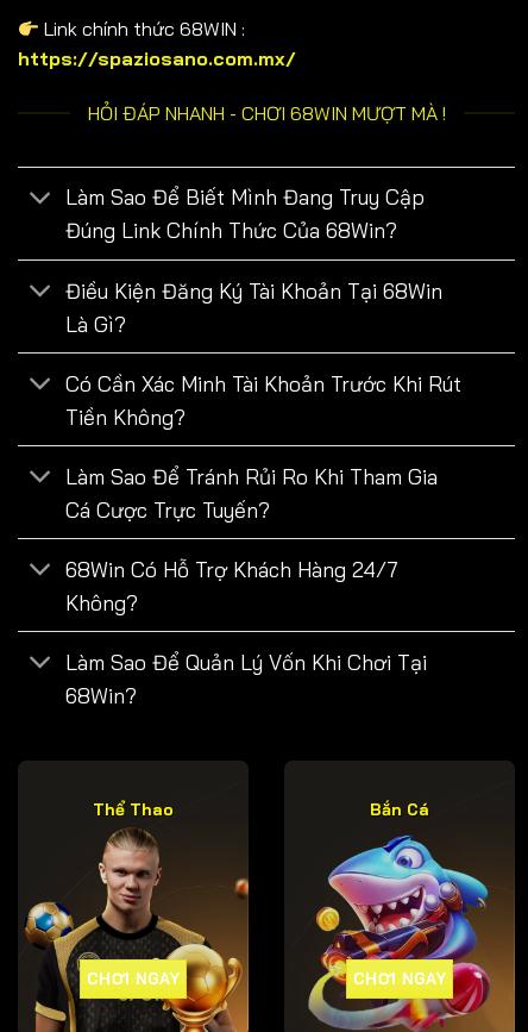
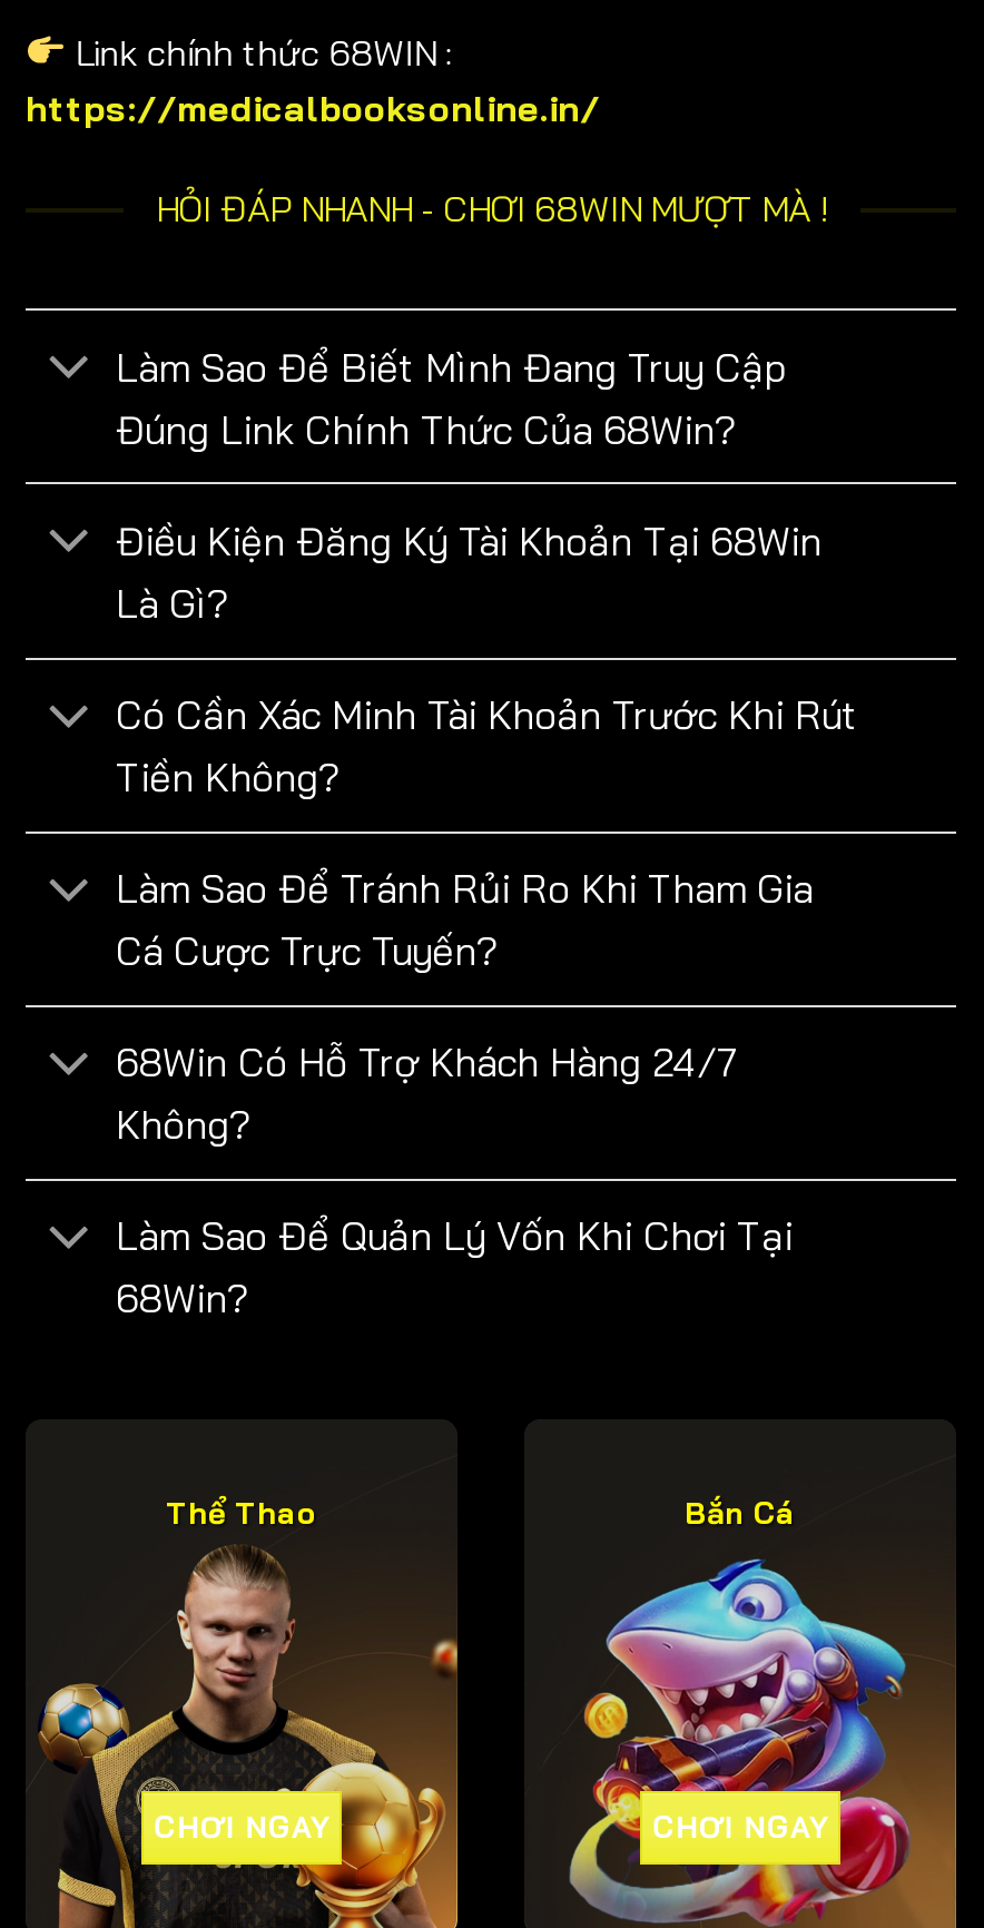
[18,47,296,70] https://spaziosano.com.mx/ -> [26,85,600,129] https://medicalbooksonline.in/

